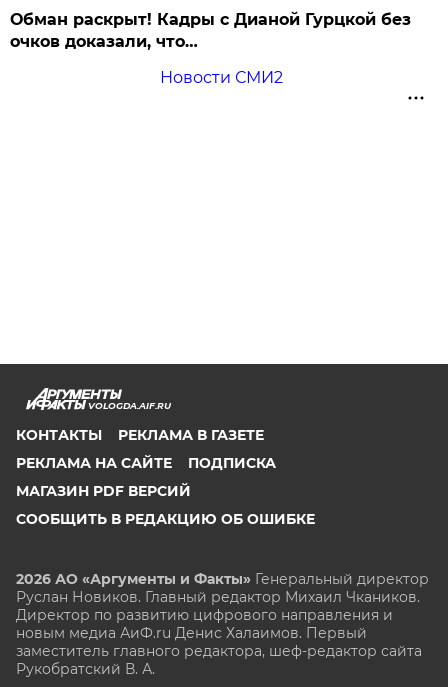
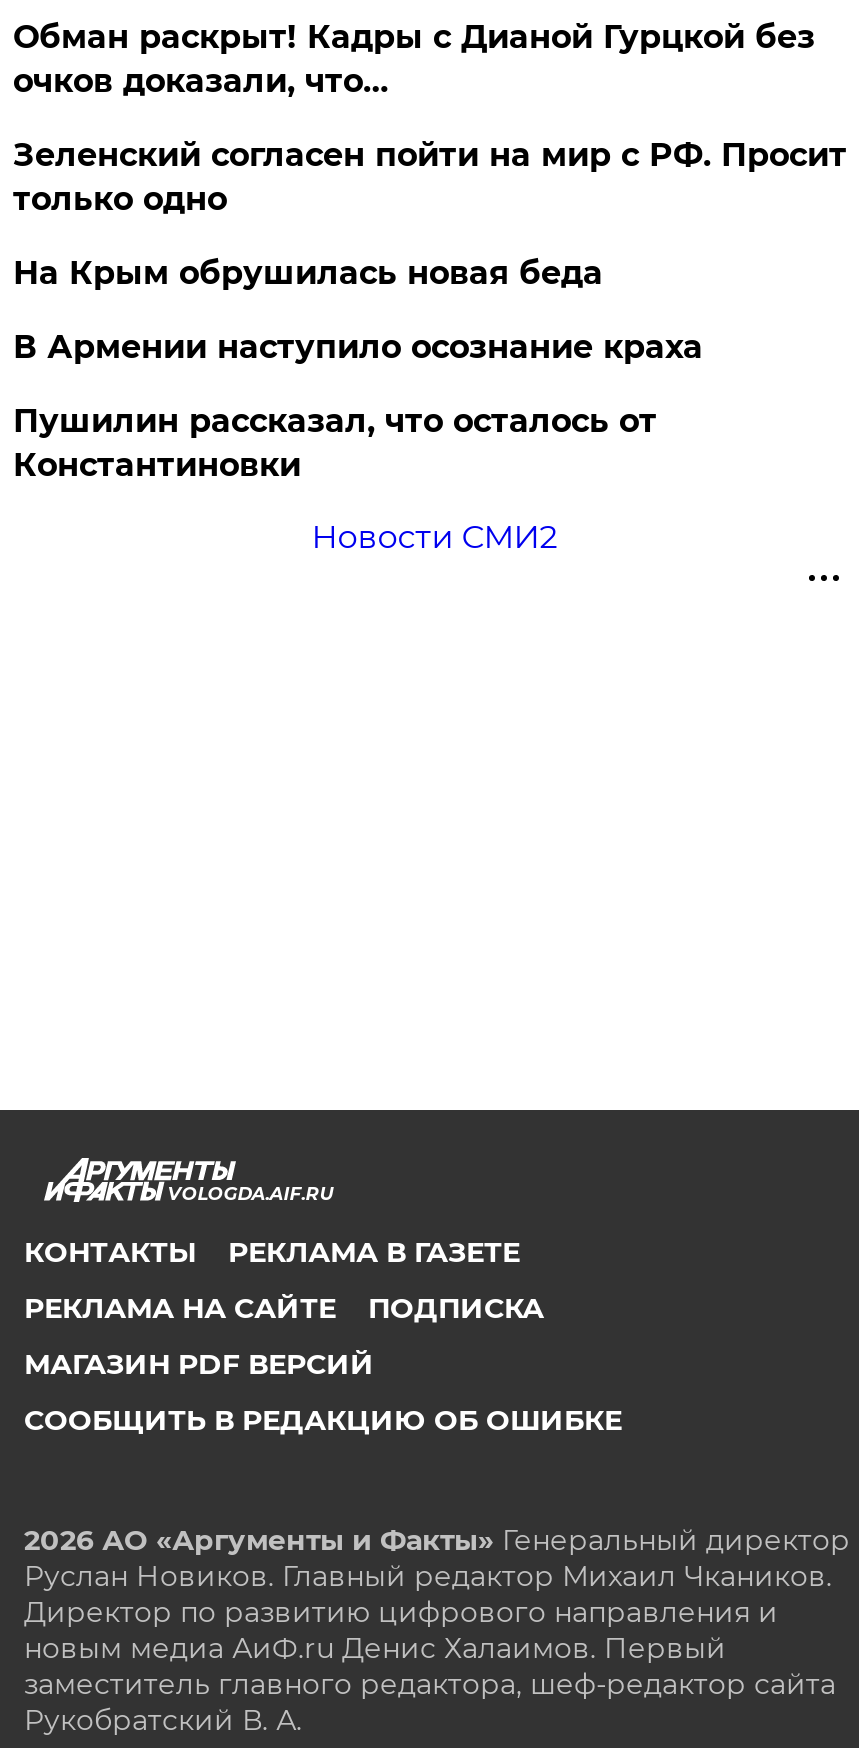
none -> [13,136,847,484] Зеленский согласен пойти на мир с РФ. Просит | только одно | На Крым обрушилась новая беда | В Армении наступило осознание краха | Пушилин рассказал, что осталось от | Константиновки

